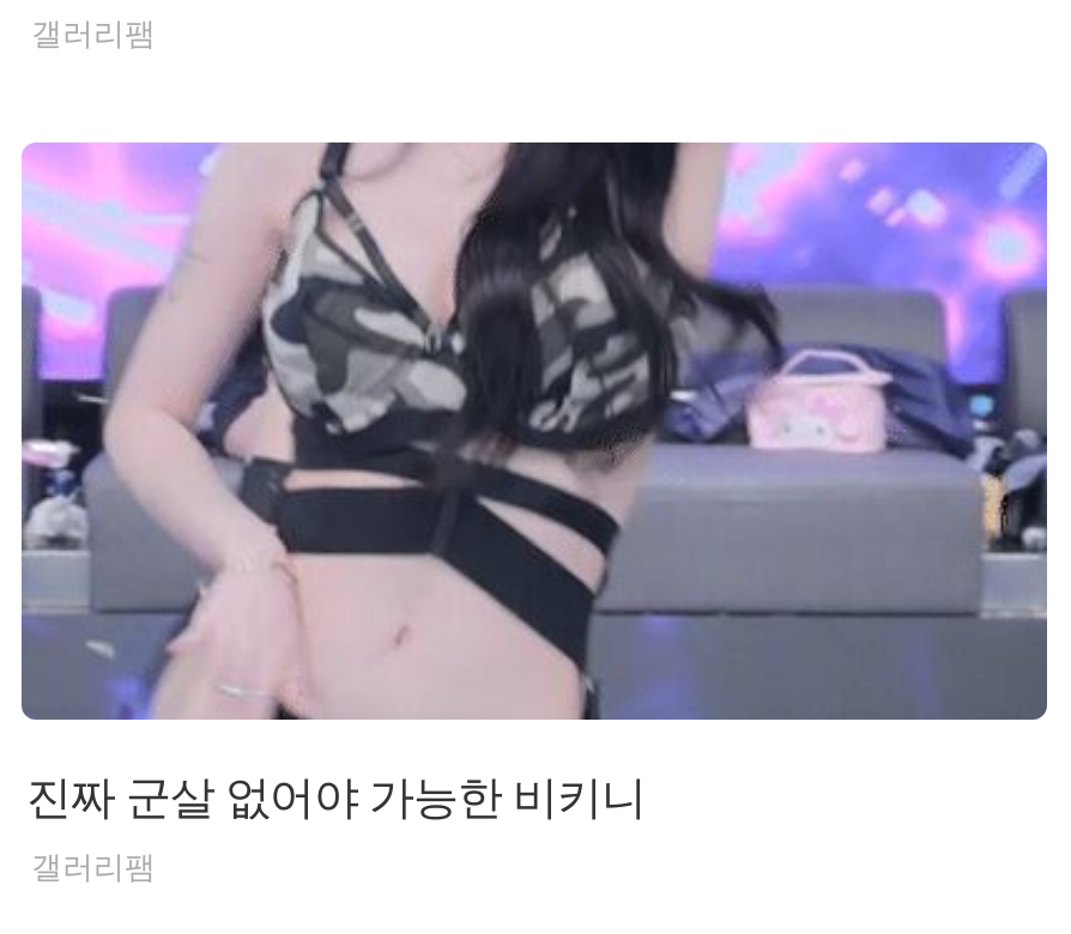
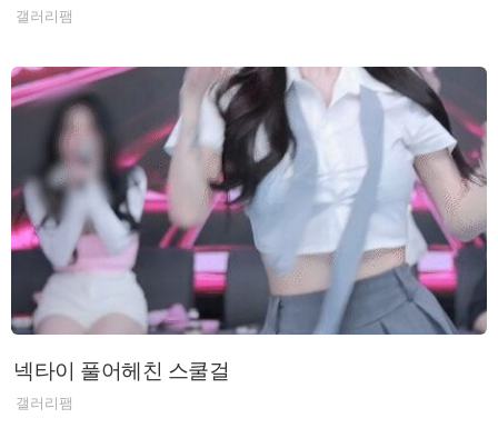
[19,140,1049,824] [image] | 진짜 군살 없어야 가능한 비키니 -> [10,66,488,383] [image] | 넥타이 풀어헤친 스쿨걸

